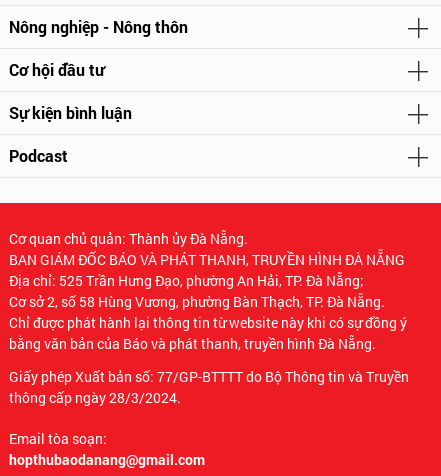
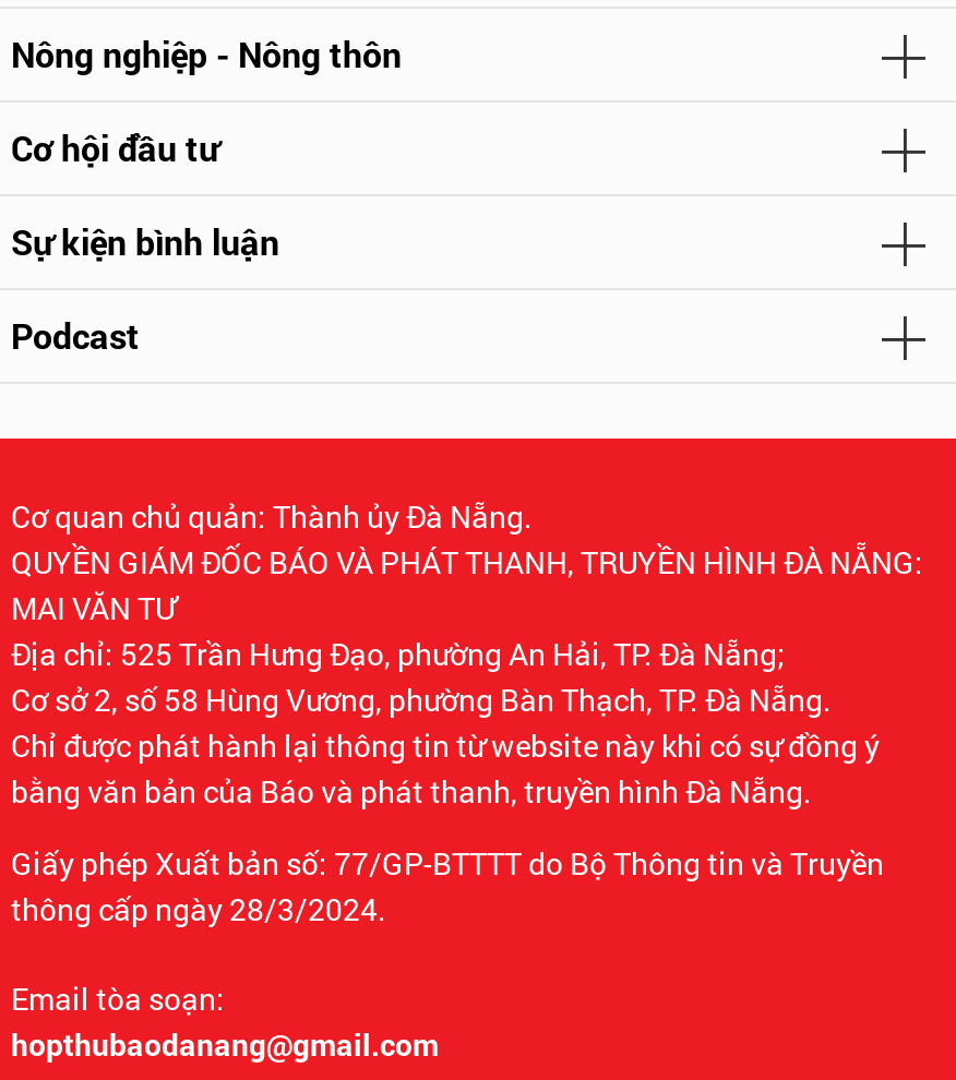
[9,250,405,269] BAN GIÁM ĐỐC BÁO VÀ PHÁT THANH, TRUYỀN HÌNH ĐÀ NẴNG -> [11,541,923,628] QUYỀN GIÁM ĐỐC BÁO VÀ PHÁT THANH, TRUYỀN HÌNH ĐÀ NẴNG: | MAI VĂN TƯ

